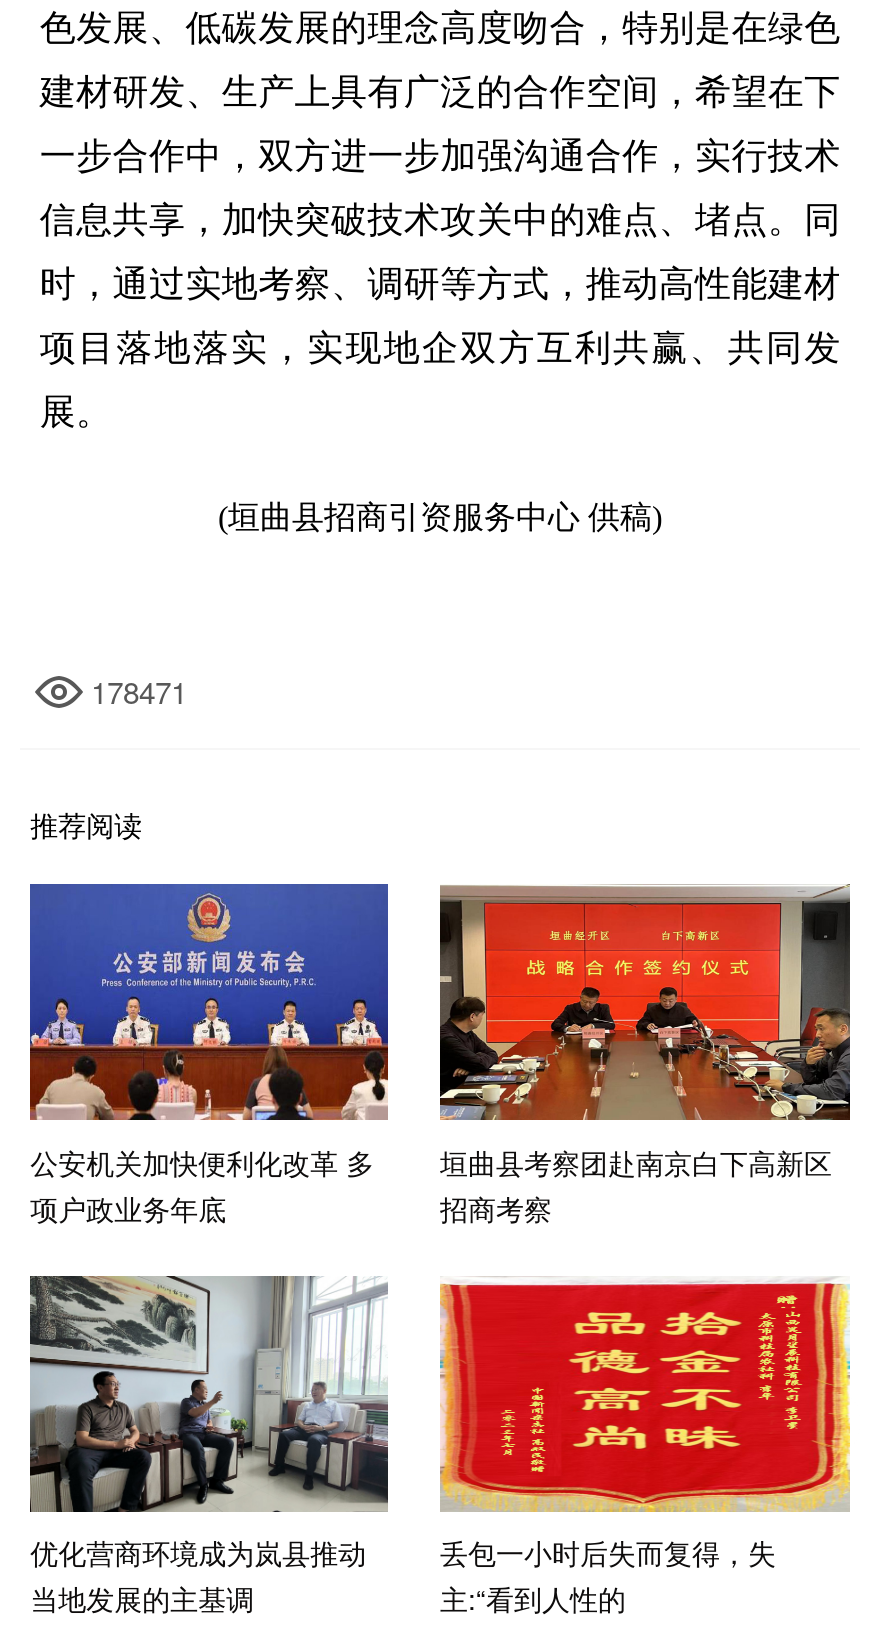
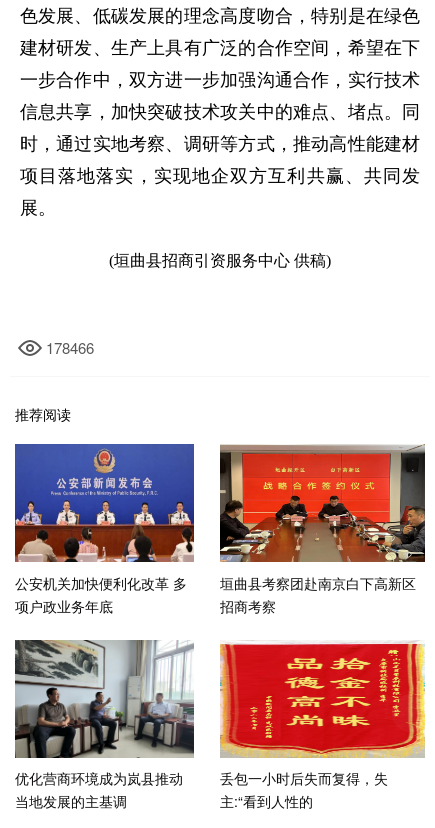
[91,670,187,712] 178471 -> [45,337,93,358] 178466

